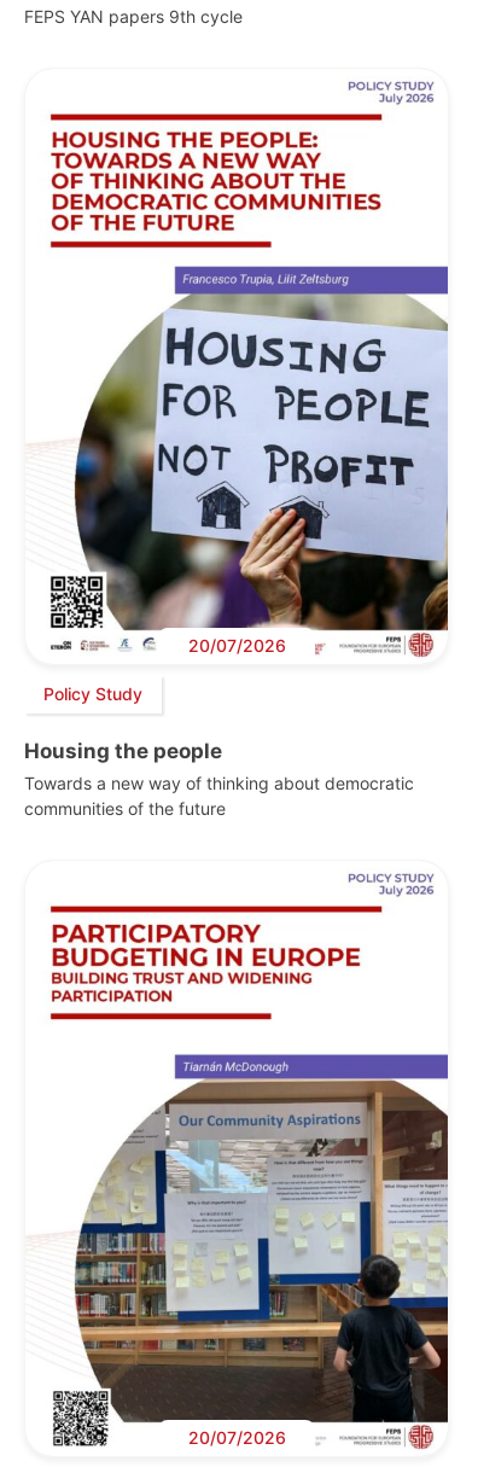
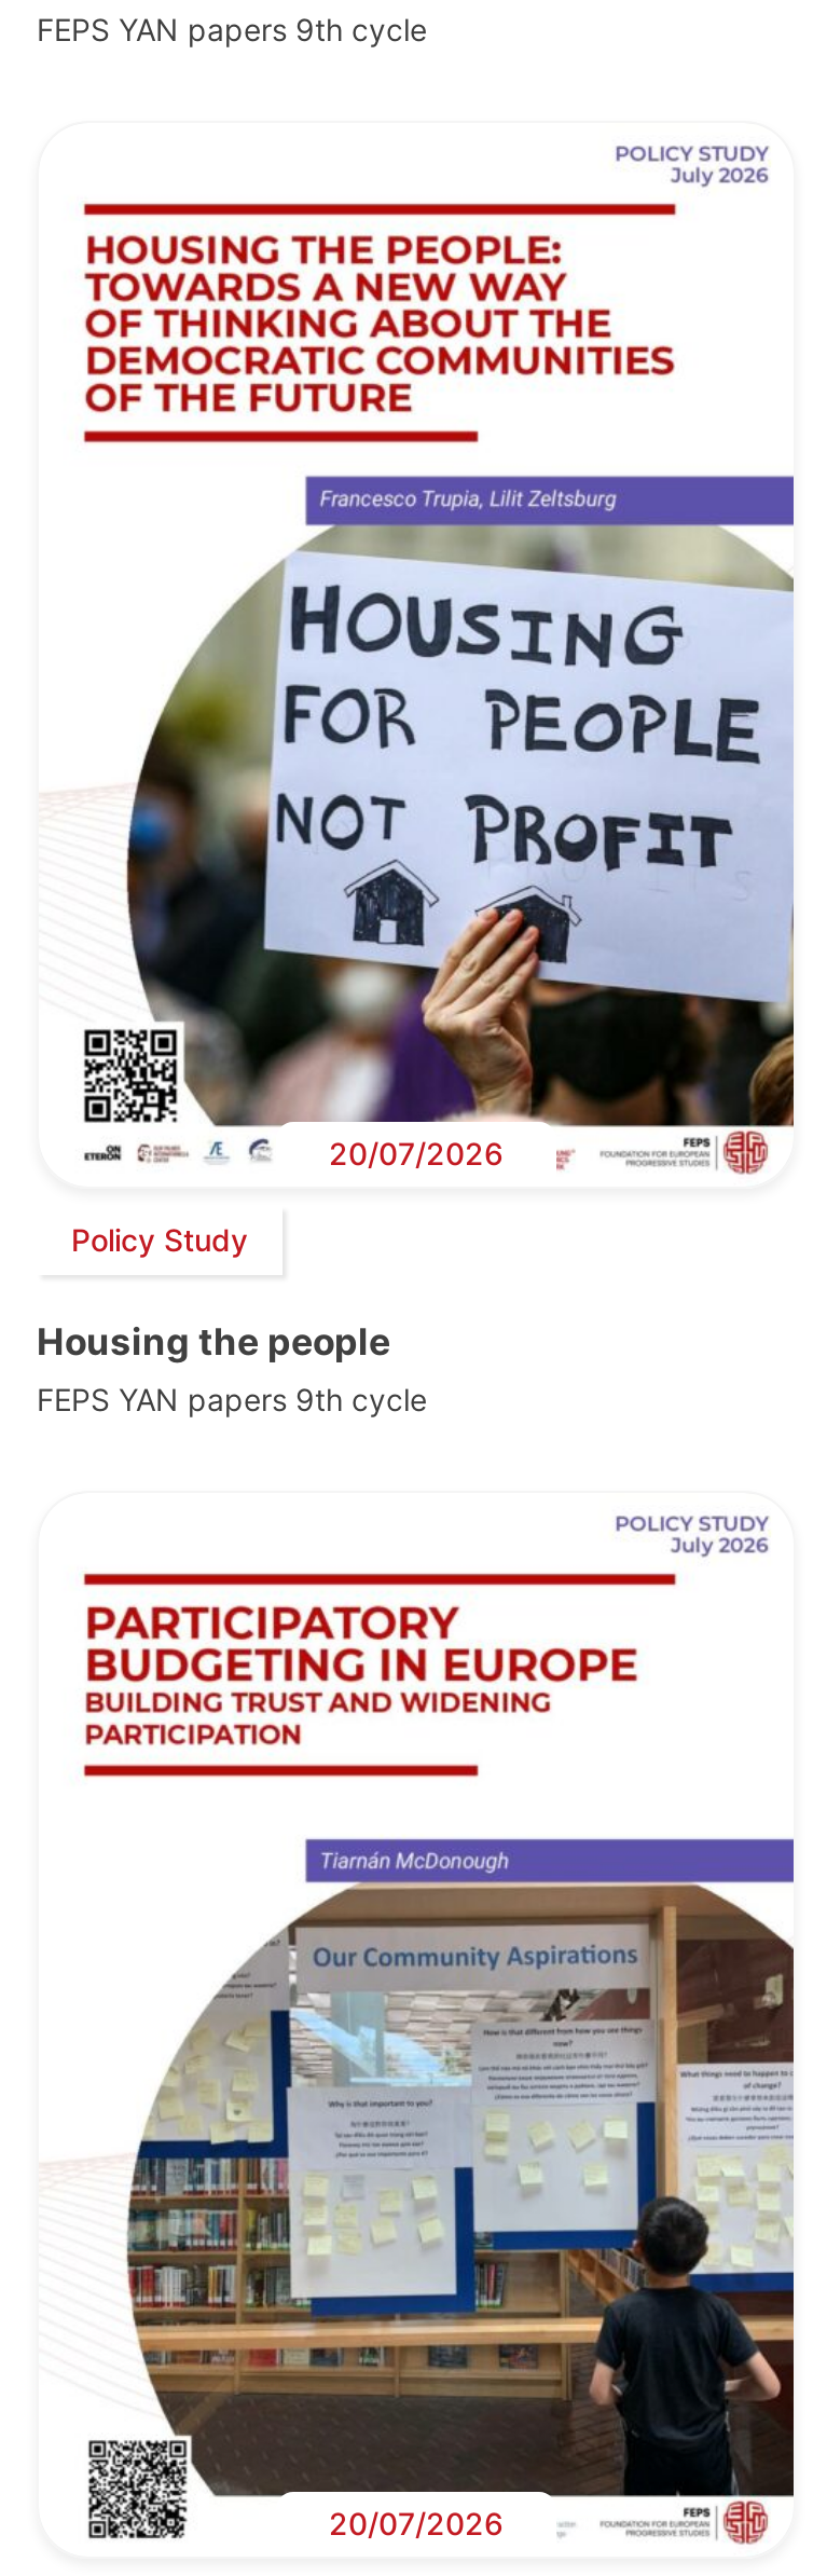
[24,773,414,819] Towards a new way of thinking about democratic | communities of the future -> [37,1381,427,1417] FEPS YAN papers 9th cycle

